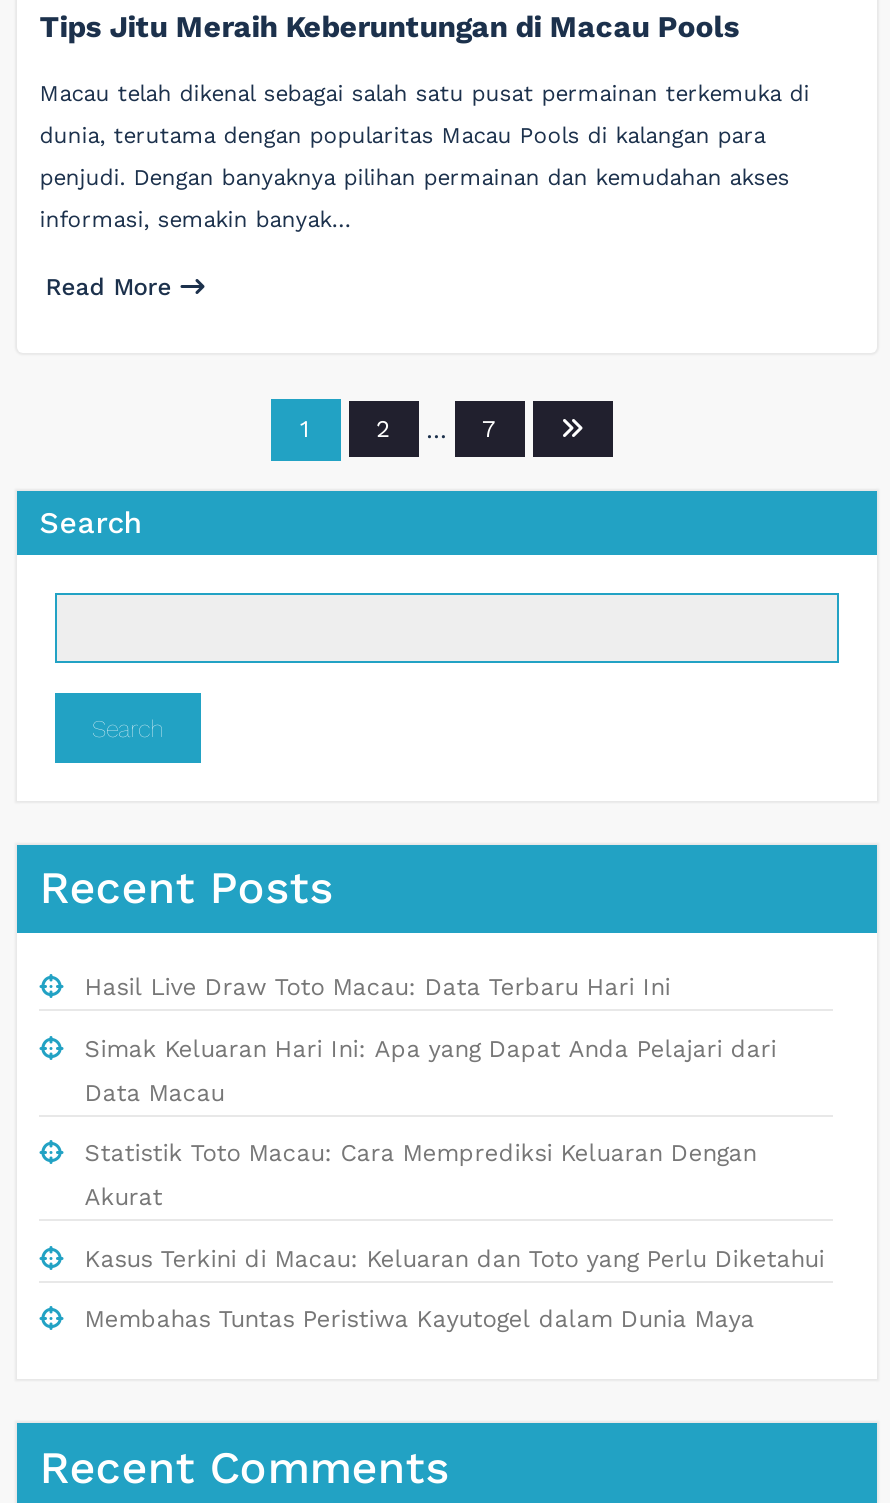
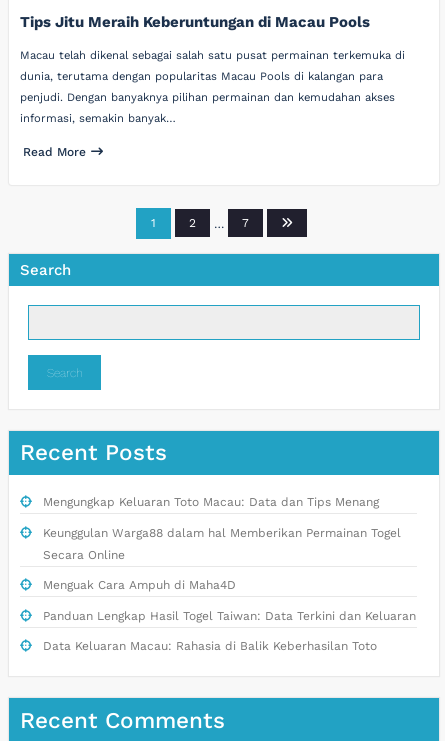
[85,973,825,1333] Hasil Live Draw Toto Macau: Data Terbaru Hari Ini | Simak Keluaran Hari Ini: Apa yang Dapat Anda Pelajari dari | Data Macau | Statistik Toto Macau: Cara Memprediksi Keluaran Dengan | Akurat | Kasus Terkini di Macau: Keluaran dan Toto yang Perlu Diketahui | Membahas Tuntas Peristiwa Kayutogel dalam Dunia Maya -> [43,495,416,653] Mengungkap Keluaran Toto Macau: Data dan Tips Menang | Keunggulan Warga88 dalam hal Memberikan Permainan Togel | Secara Online | Menguak Cara Ampuh di Maha4D | Panduan Lengkap Hasil Togel Taiwan: Data Terkini dan Keluaran | Data Keluaran Macau: Rahasia di Balik Keberhasilan Toto

